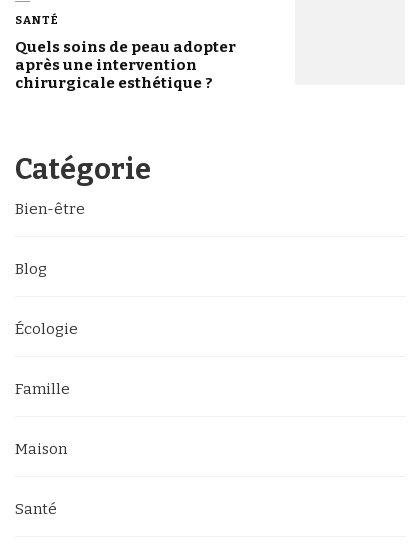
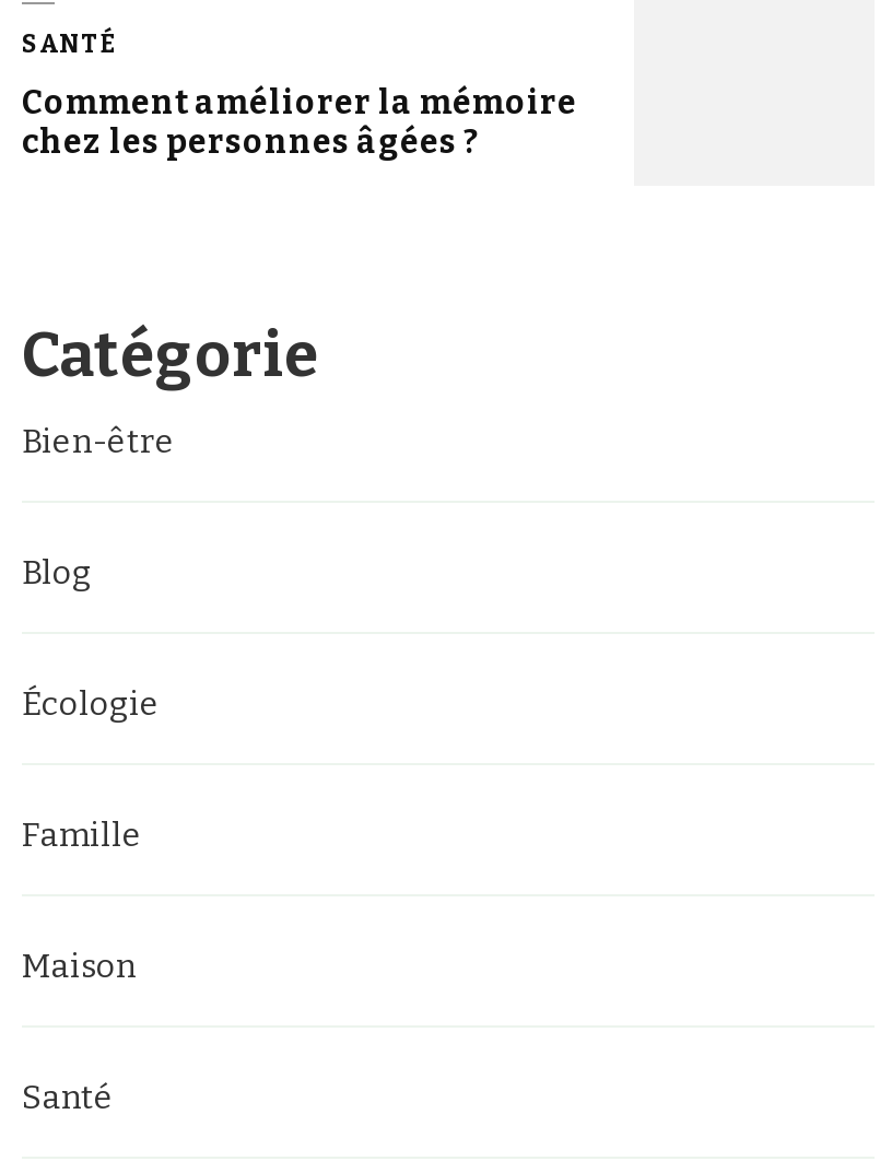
[15,38,236,92] Quels soins de peau adopter | après une intervention | chirurgicale esthétique ? -> [22,84,577,163] Comment améliorer la mémoire | chez les personnes âgées ?

